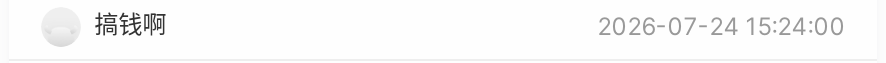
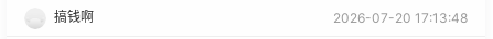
[598,10,846,40] 2026-07-24 15:24:00 -> [333,9,468,26] 2026-07-20 17:13:48

